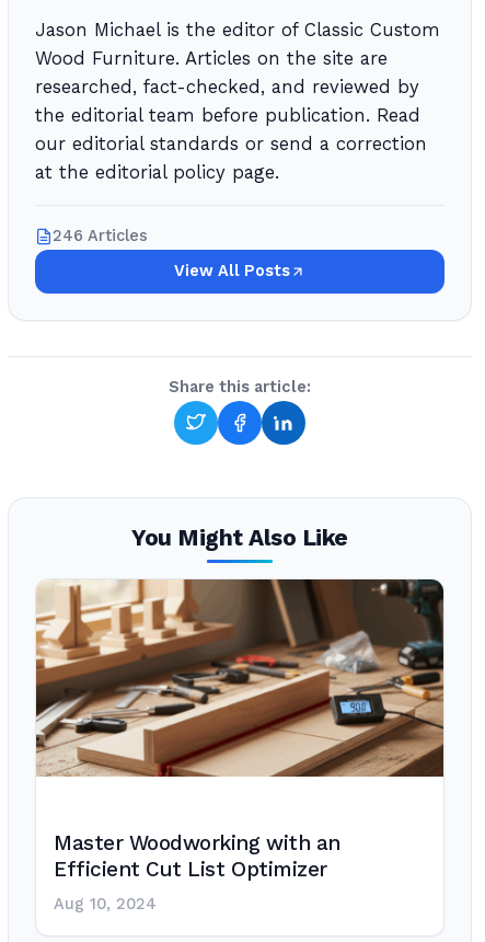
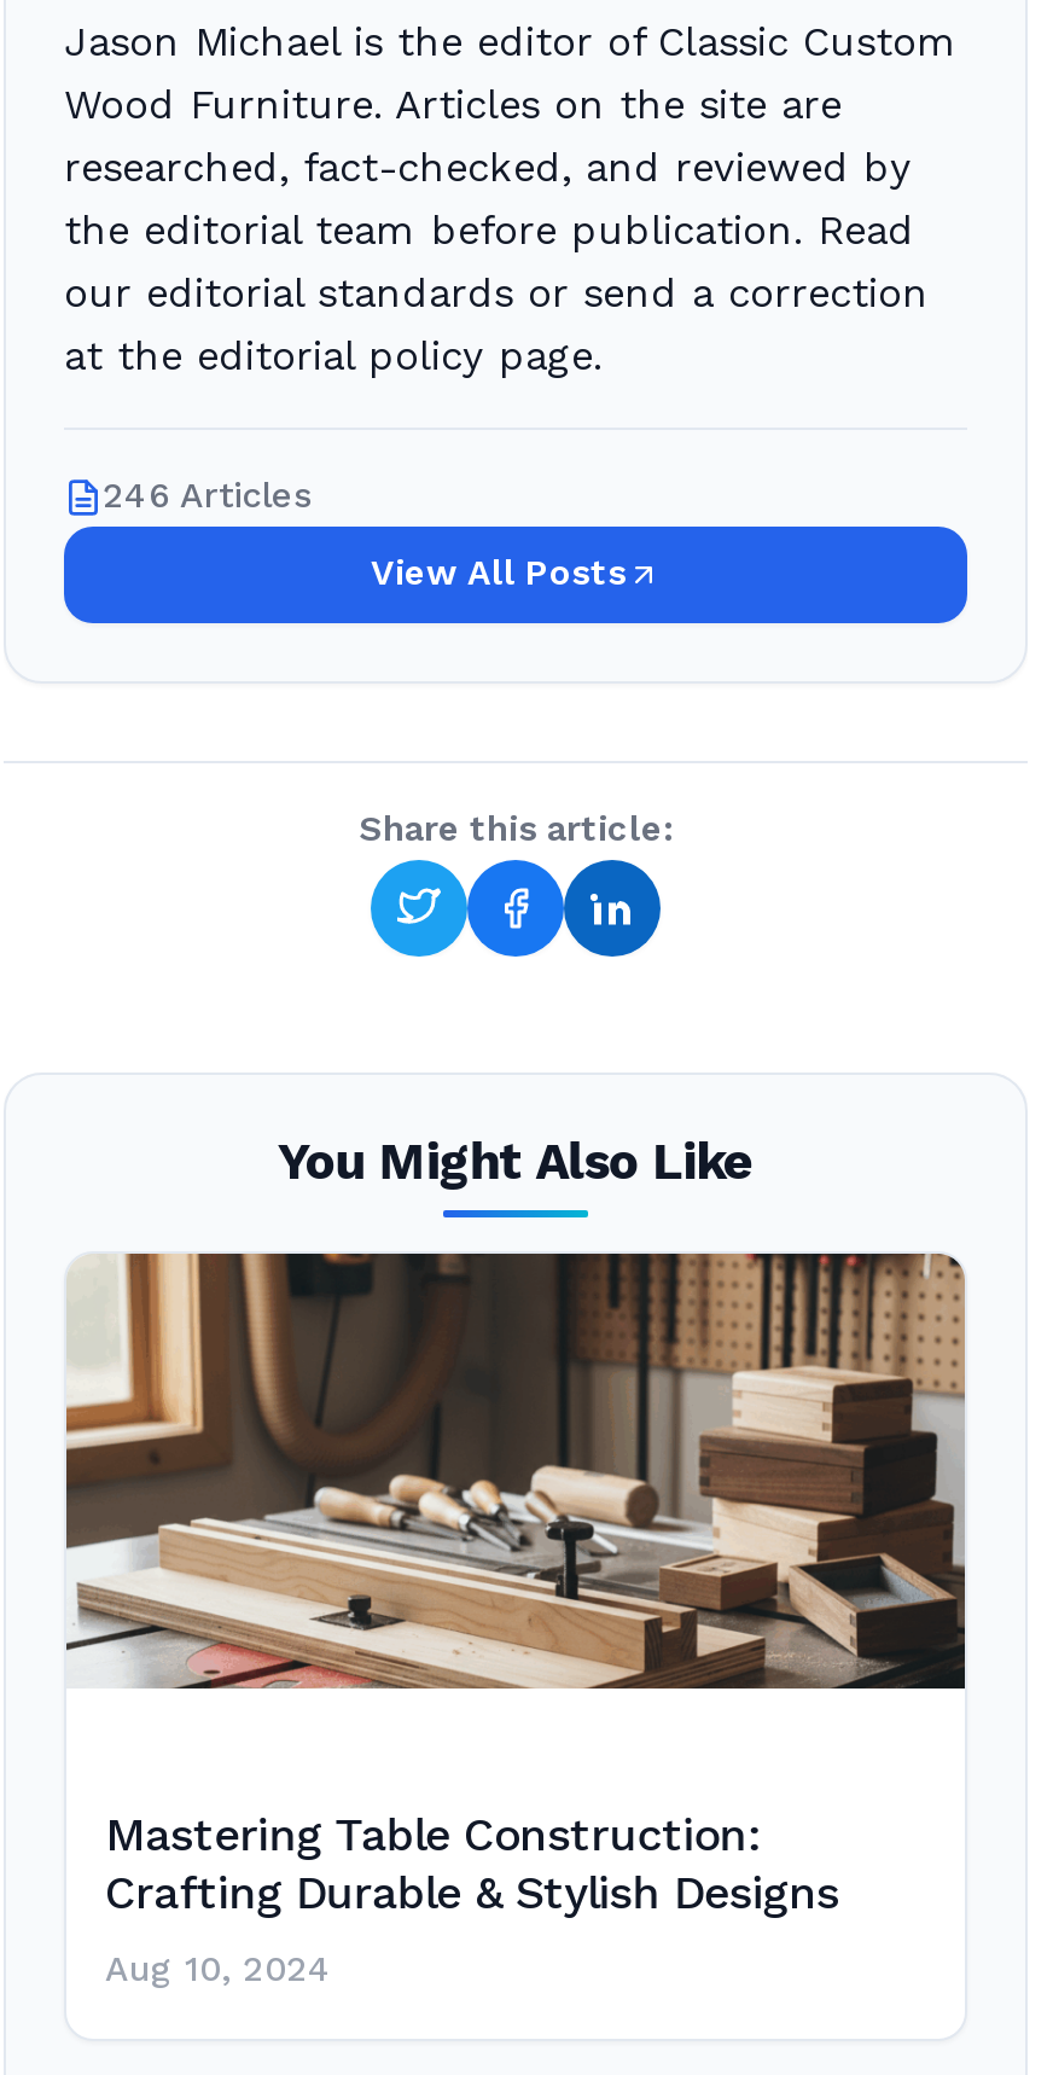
[35,578,444,778] [image] -> [64,1251,967,1691] [image]
[54,831,340,882] Master Woodworking with an | Efficient Cut List Optimizer -> [105,1809,839,1920] Mastering Table Construction: | Crafting Durable & Stylish Designs

